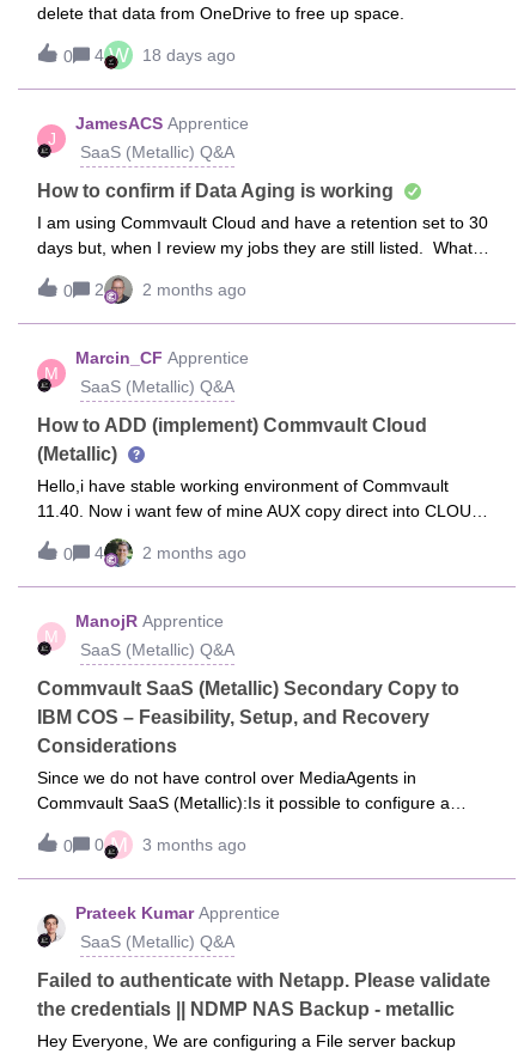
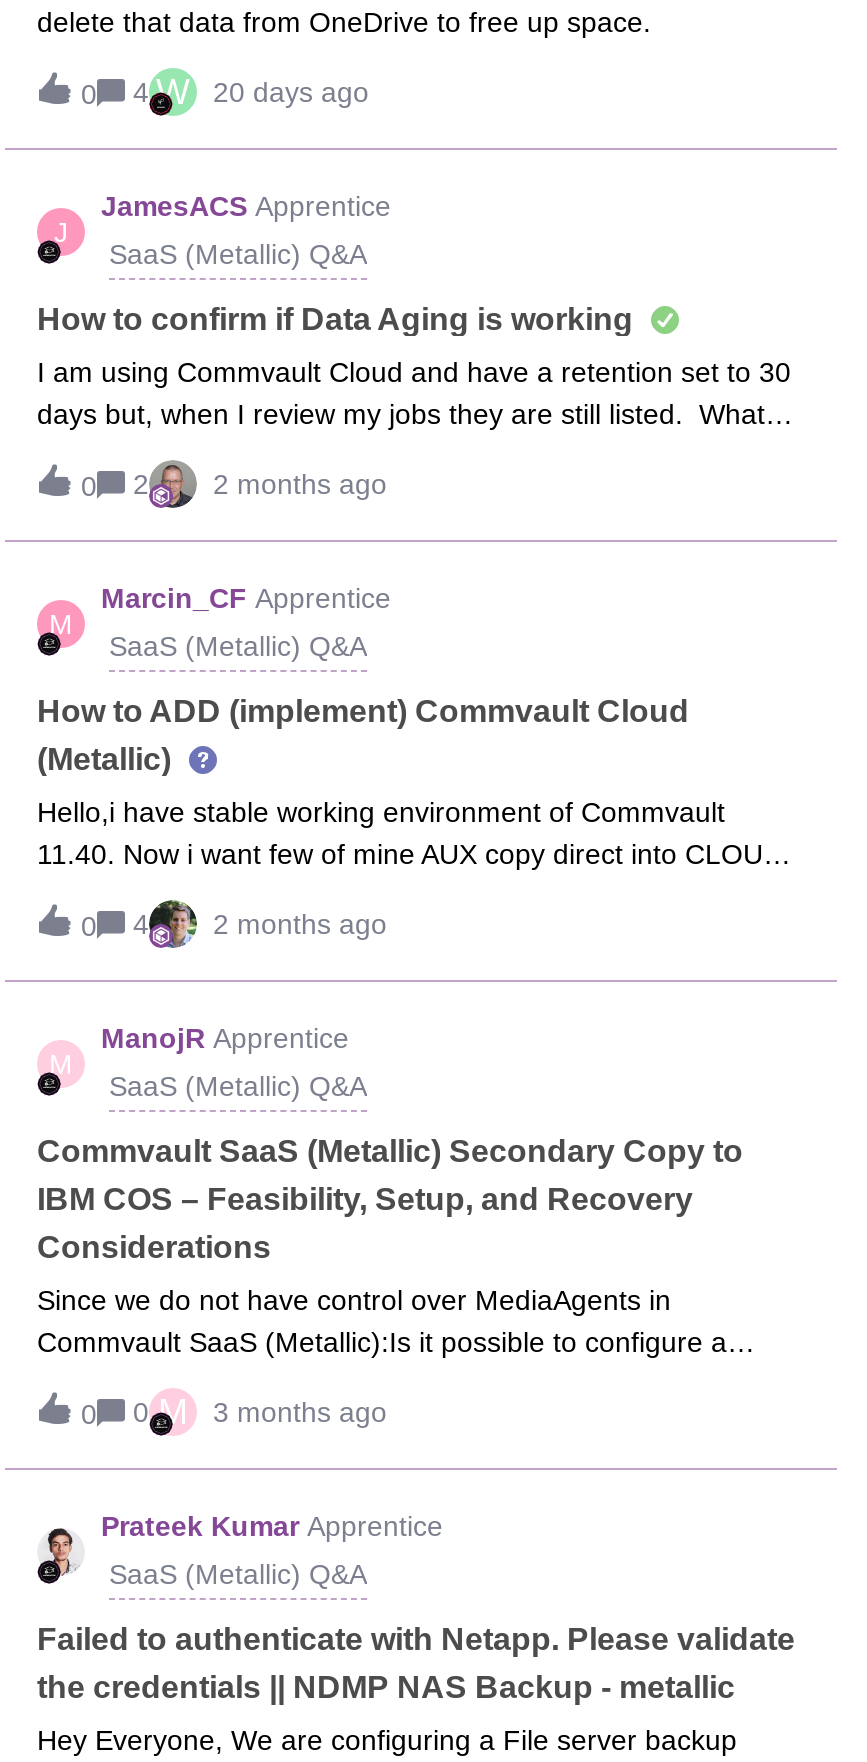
[142,45,236,65] 18 days ago -> [213,76,369,108] 20 days ago

